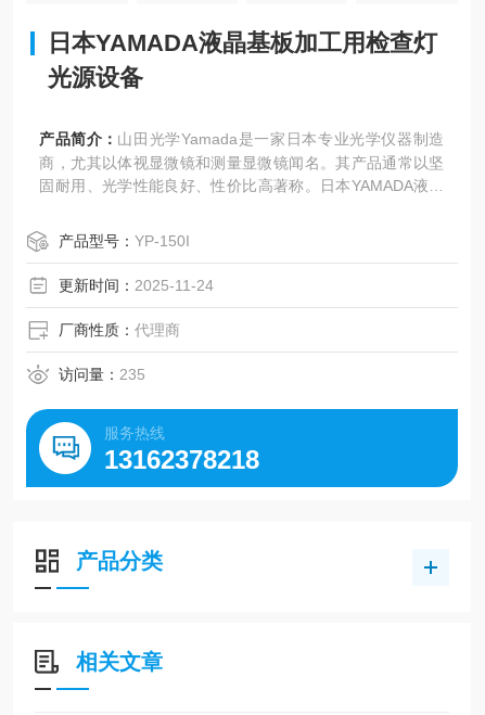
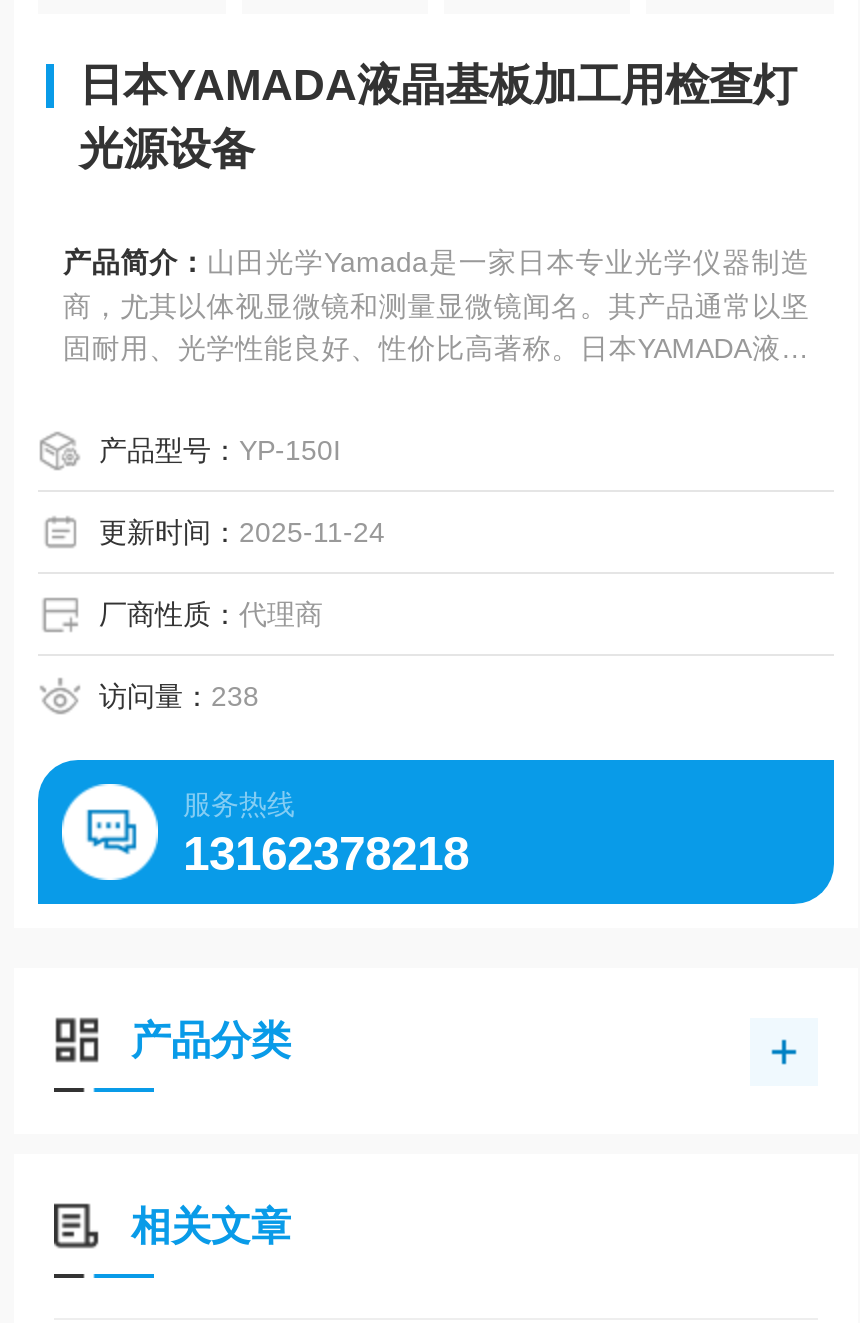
[59,366,146,383] 访问量：235 -> [99,680,259,712] 访问量：238

